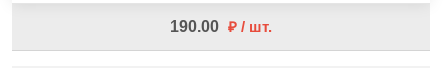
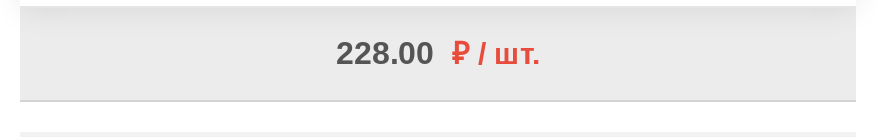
[170,17,268,34] 190.00 шт -> [336,35,532,69] 228.00 шт

